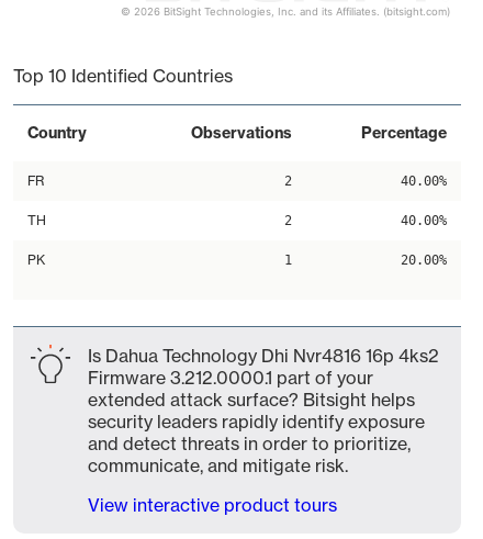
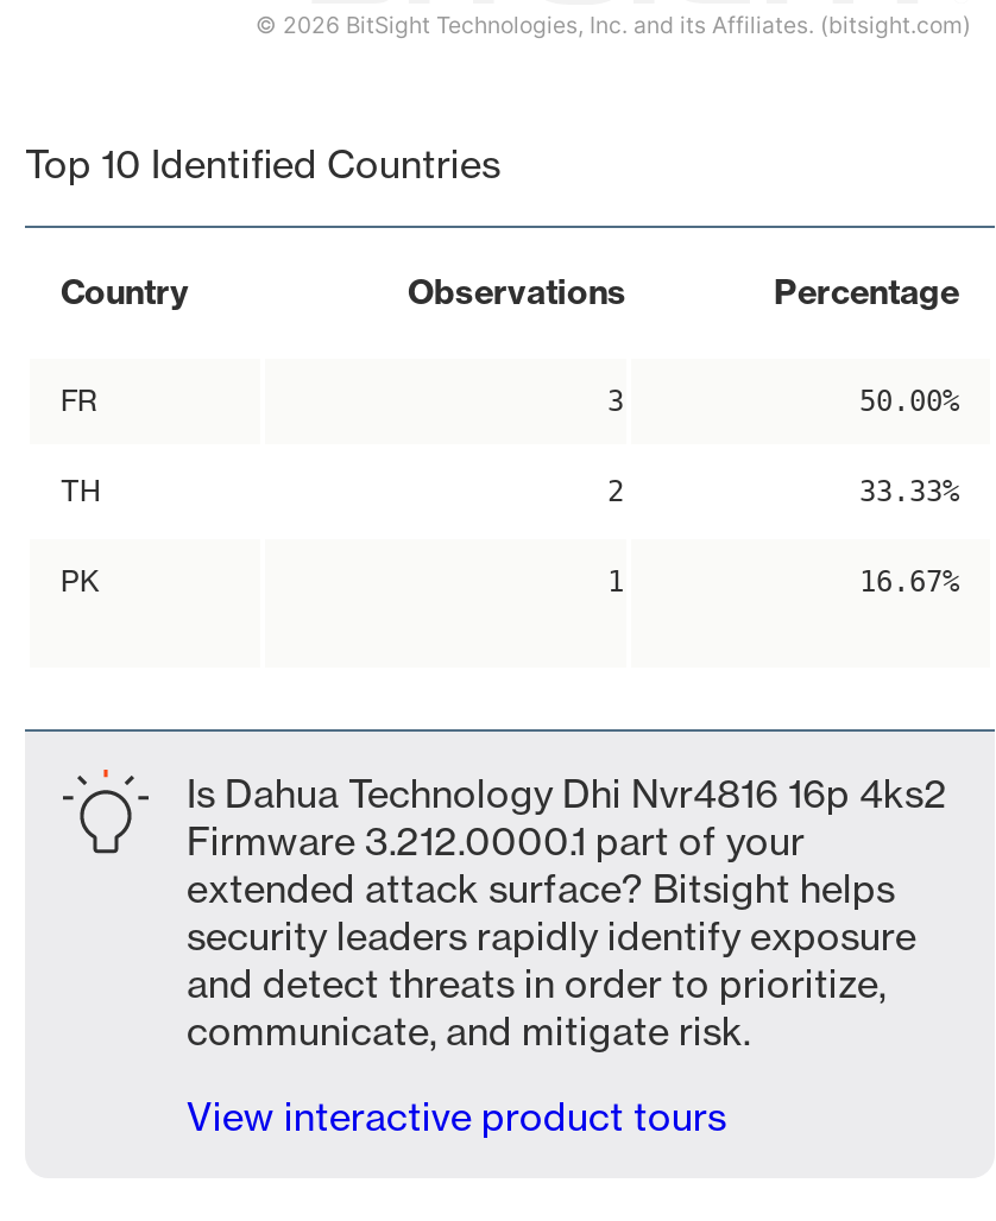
[284,173,292,189] 2 -> [607,385,624,419] 3
[401,173,447,189] 40.00% -> [859,385,959,419] 50.00%
[401,213,447,228] 40.00% -> [859,476,959,509] 33.33%
[401,252,447,268] 20.00% -> [859,566,959,599] 16.67%

